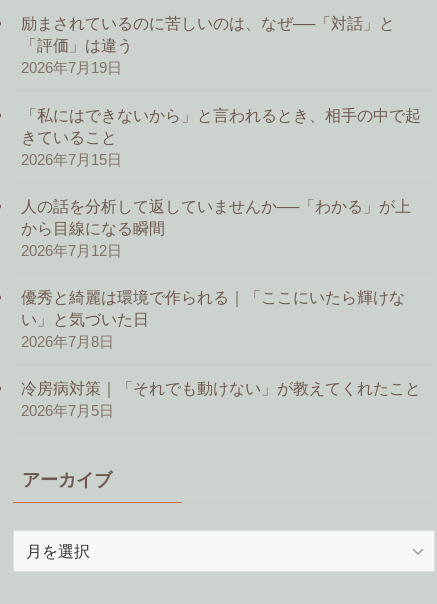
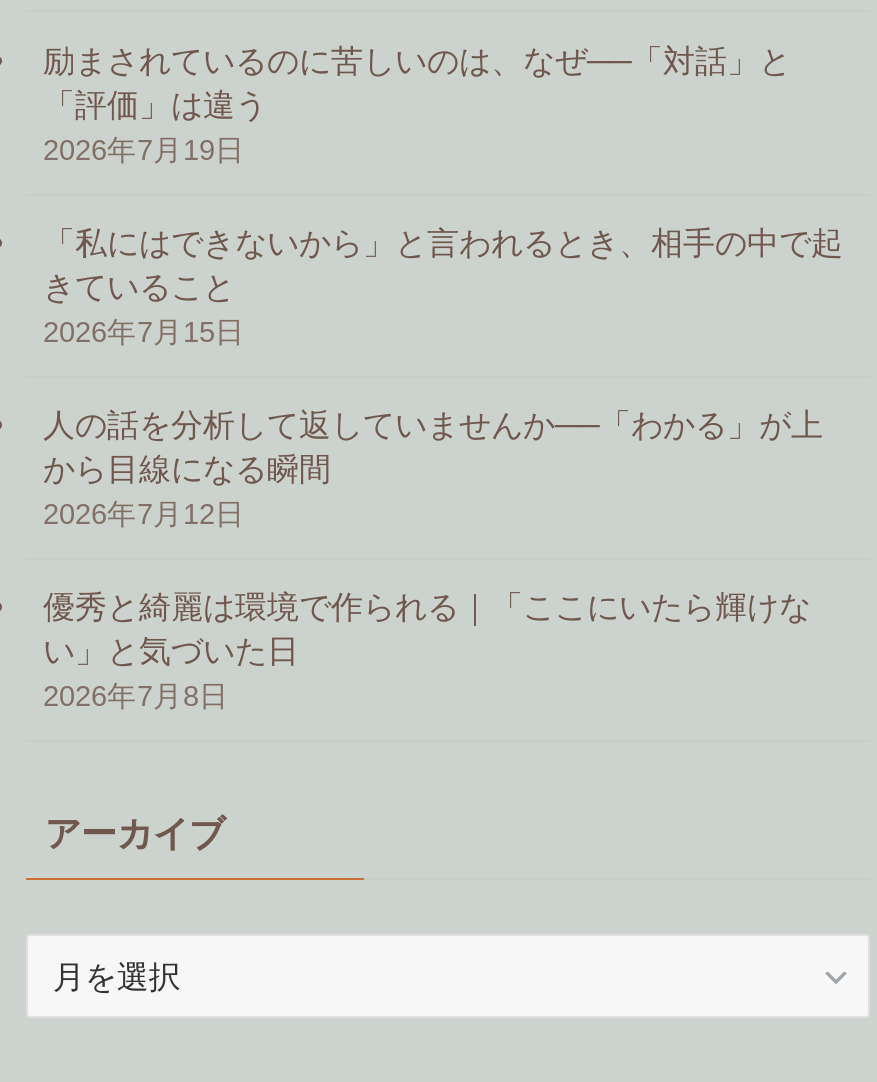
[21,379,421,419] 冷房病対策｜「それでも動けない」が教えてくれたこと | 2026年7月5日 -> none

